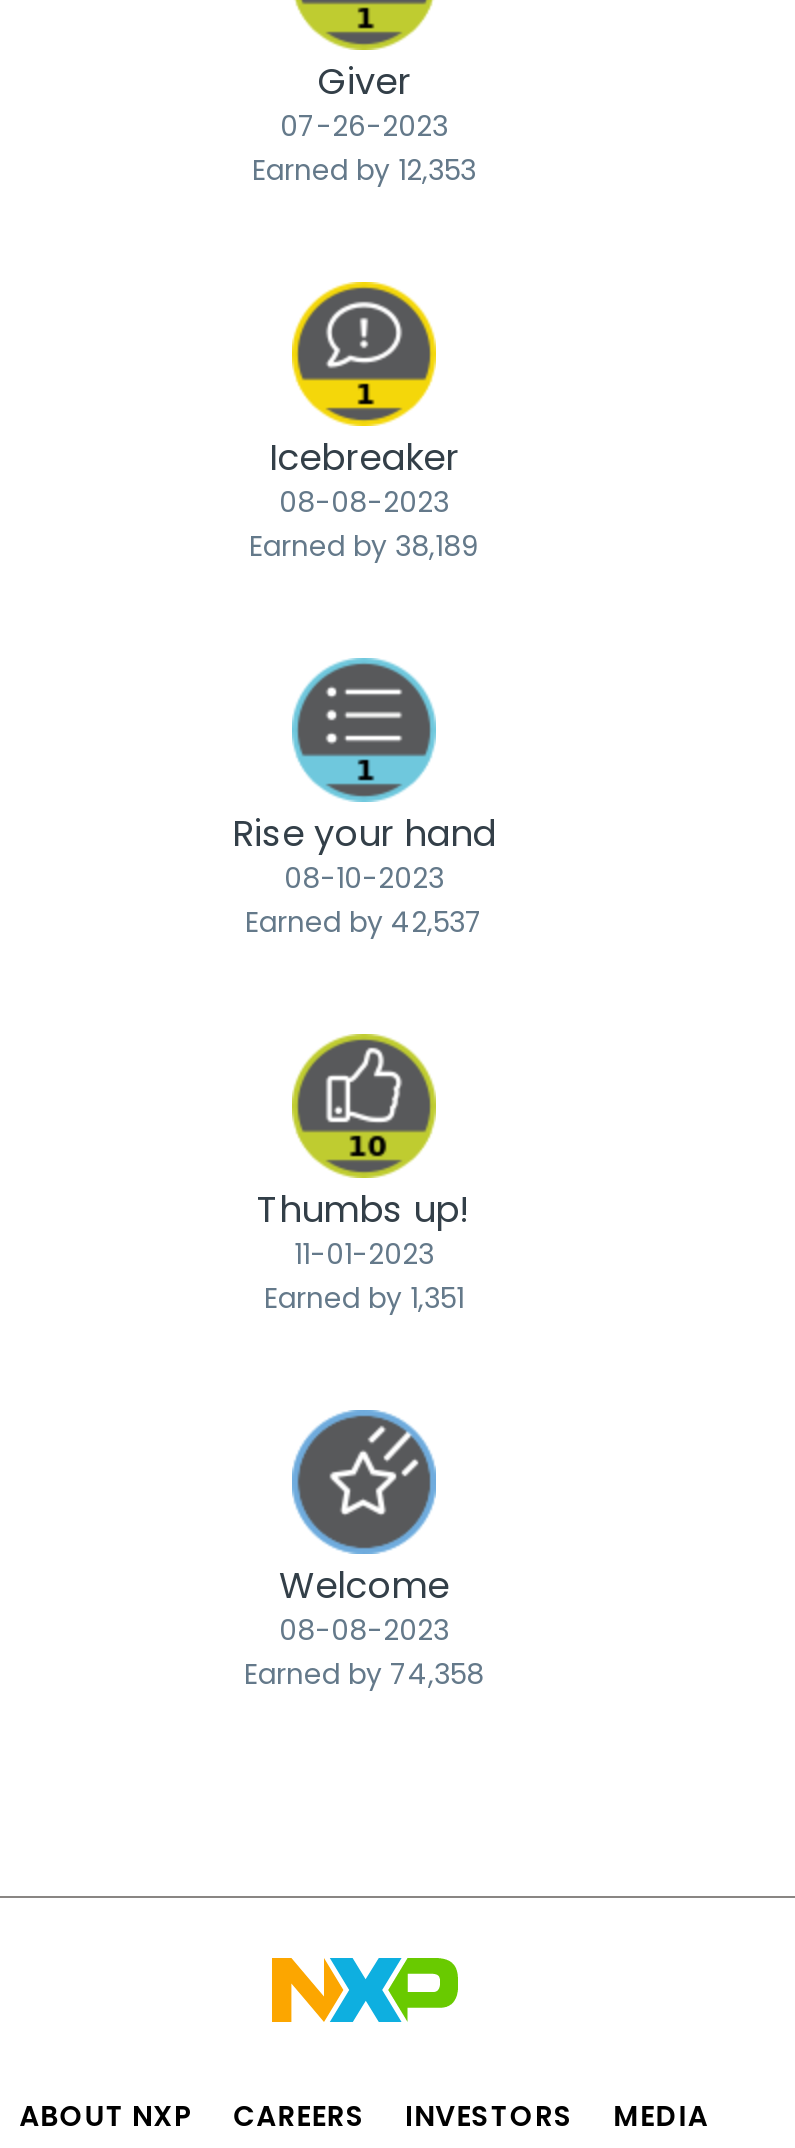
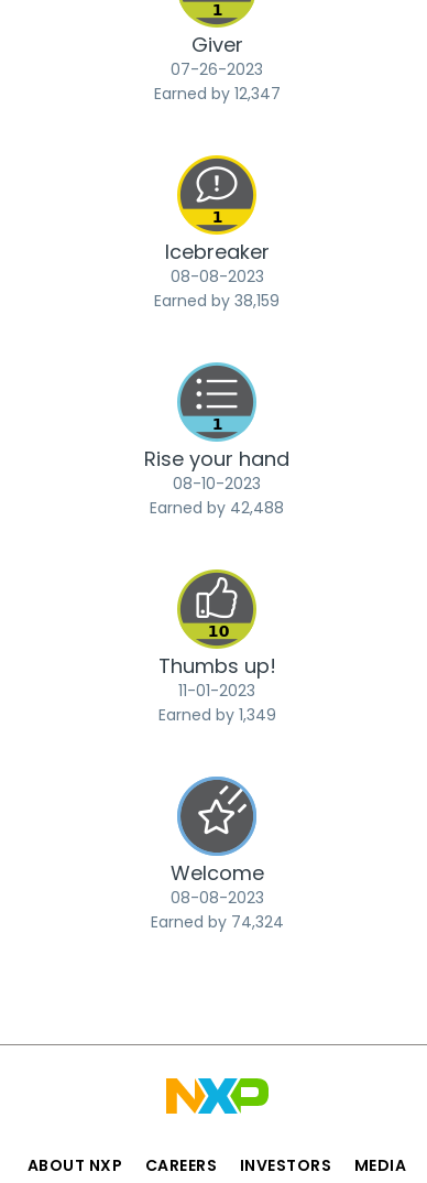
[252,149,476,189] Earned by 12,353 -> [154,82,280,104] Earned by 12,347
[249,525,479,565] Earned by 38,189 -> [154,289,280,311] Earned by 38,159
[245,901,483,941] Earned by 42,537 -> [150,496,284,518] Earned by 42,488
[264,1277,464,1317] Earned by 1,351 -> [158,703,276,725] Earned by 1,349
[244,1653,484,1693] Earned by 74,358 -> [150,910,283,932] Earned by 74,324

